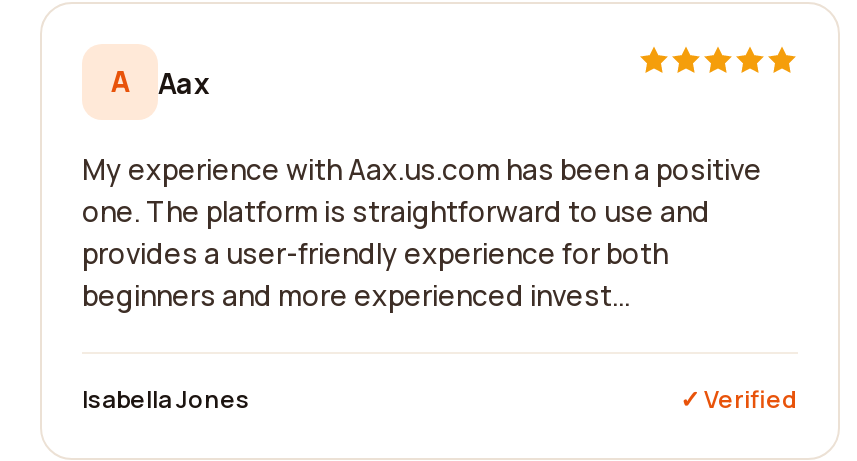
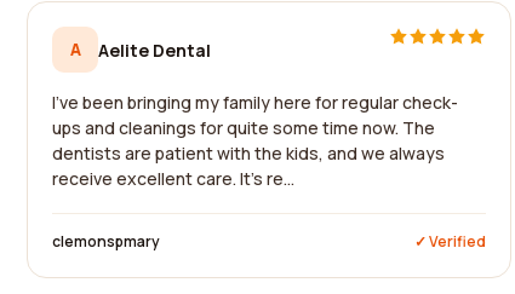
[158,63,210,101] Aax -> [98,38,211,61] Aelite Dental
[82,150,762,314] My experience with Aax.us.com has been a positive | one. The platform is straightforward to use and | provides a user-friendly experience for both | beginners and more experienced invest... -> [52,91,458,190] I've been bringing my family here for regular check- | ups and cleanings for quite some time now. The | dentists are patient with the kids, and we always | receive excellent care. It's re...
[82,382,250,416] Isabella Jones -> [52,231,160,252] clemonspmary

